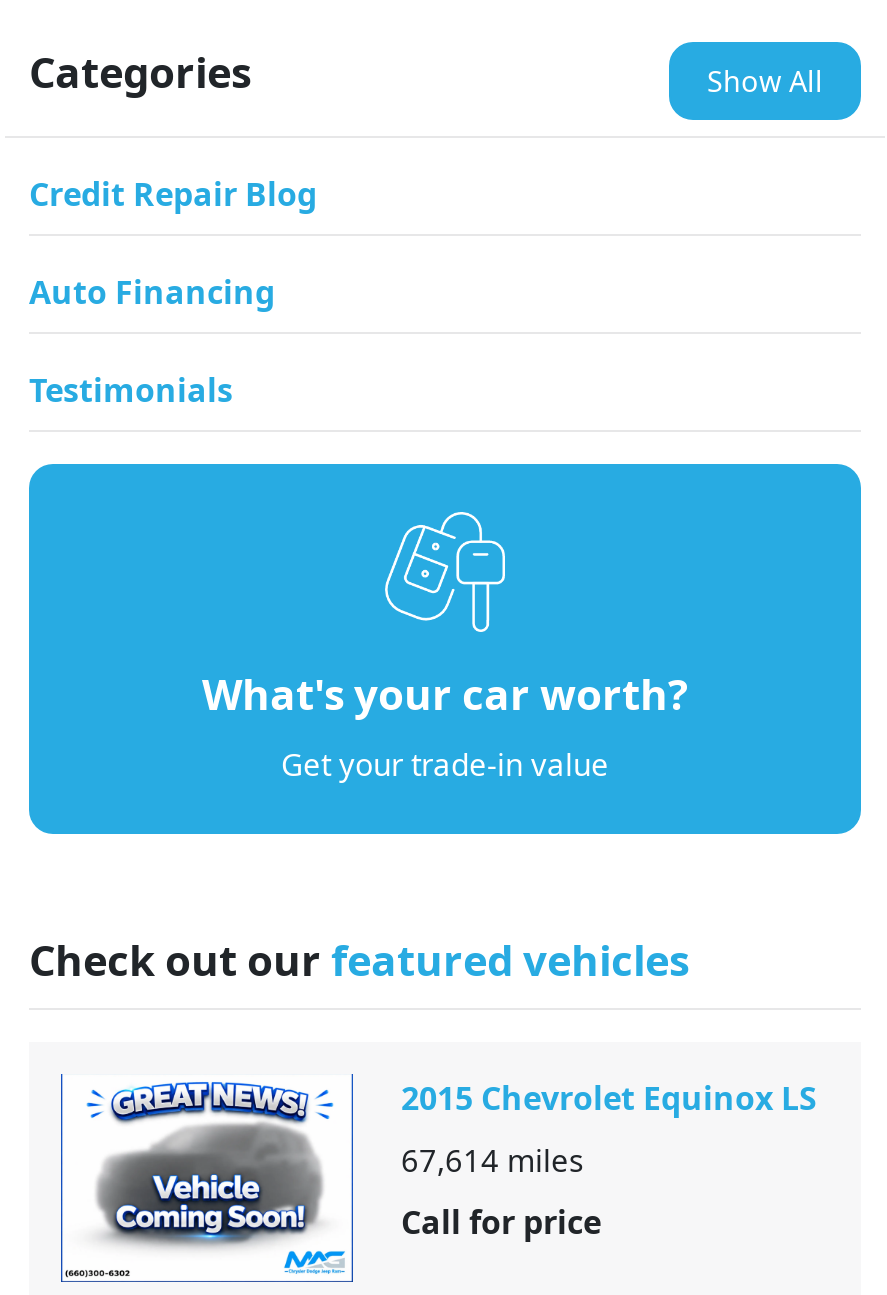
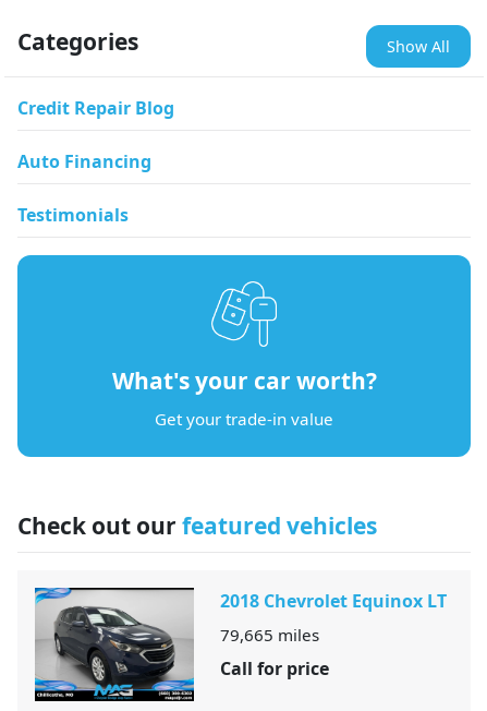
[61,1074,817,1282] [image] | 2015 Chevrolet Equinox LS -> [34,587,447,702] [image] | 2018 Chevrolet Equinox LT
[401,1140,583,1180] 67,614 miles -> [220,624,319,646] 79,665 miles

